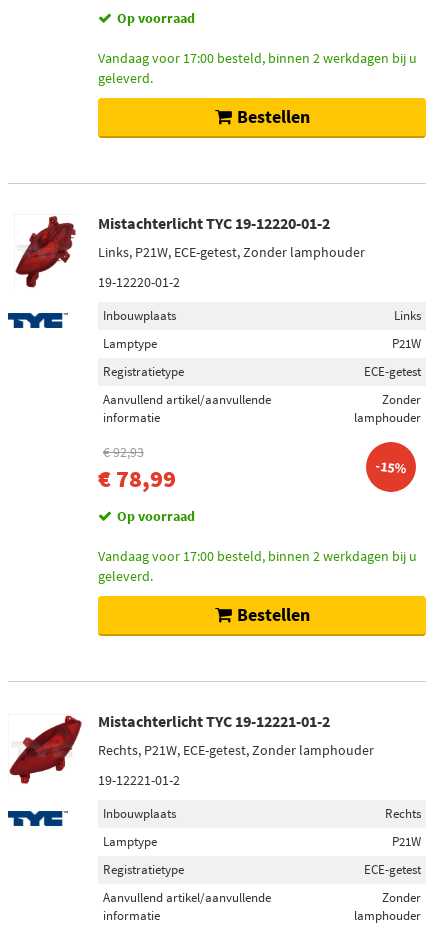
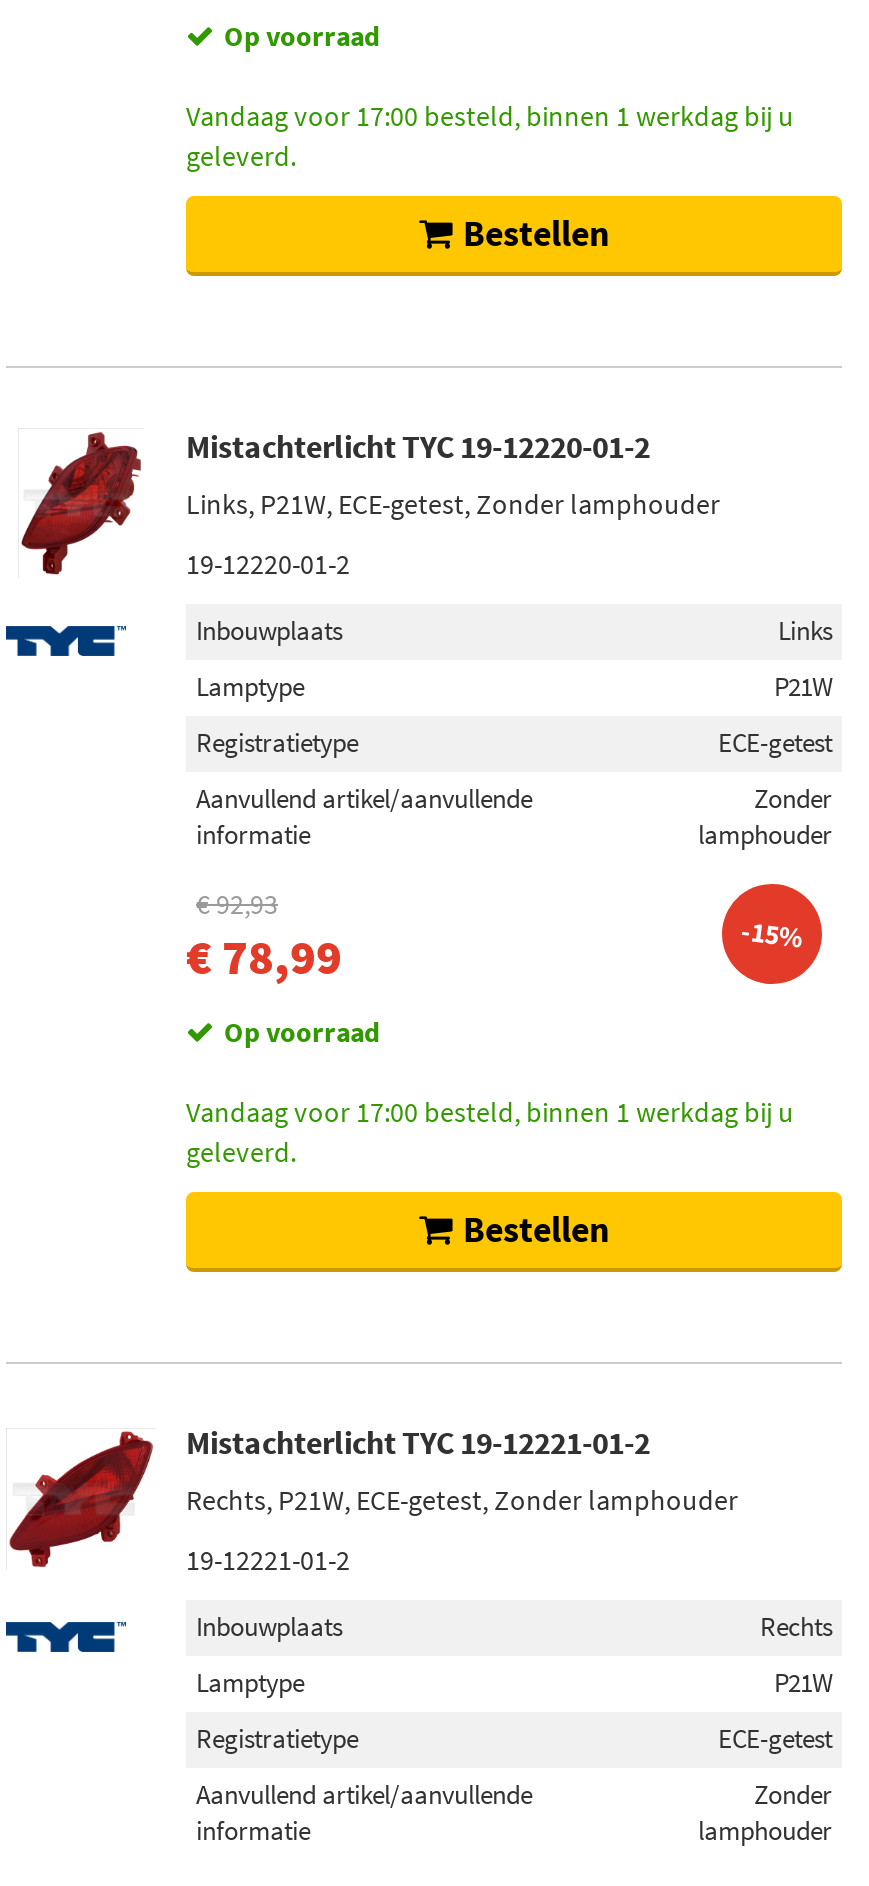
[98,49,417,67] Vandaag voor 17:00 besteld, binnen 2 werkdagen bij u -> [186,98,794,134] Vandaag voor 17:00 besteld, binnen 1 werkdag bij u
[98,547,417,565] Vandaag voor 17:00 besteld, binnen 2 werkdagen bij u -> [186,1094,794,1130] Vandaag voor 17:00 besteld, binnen 1 werkdag bij u

